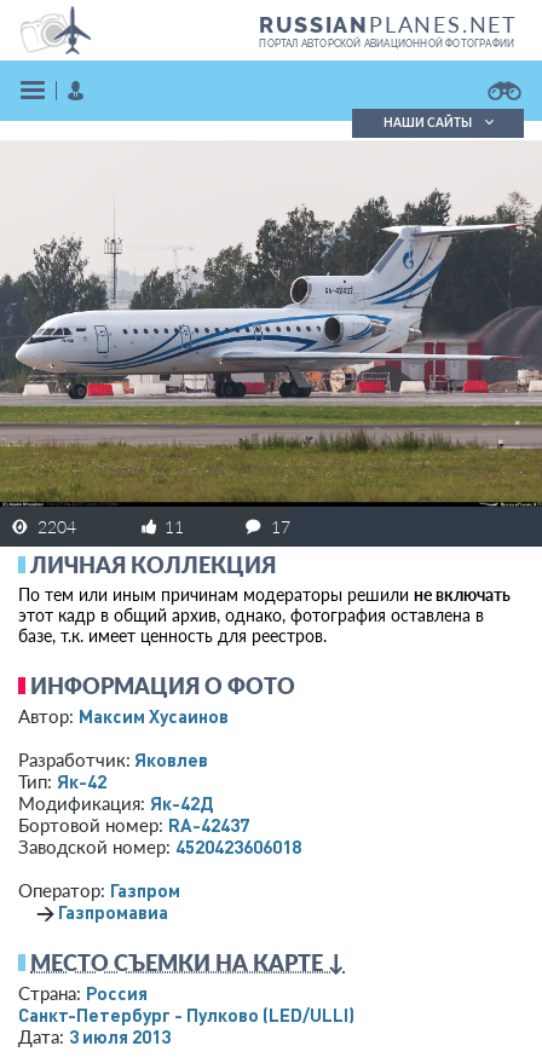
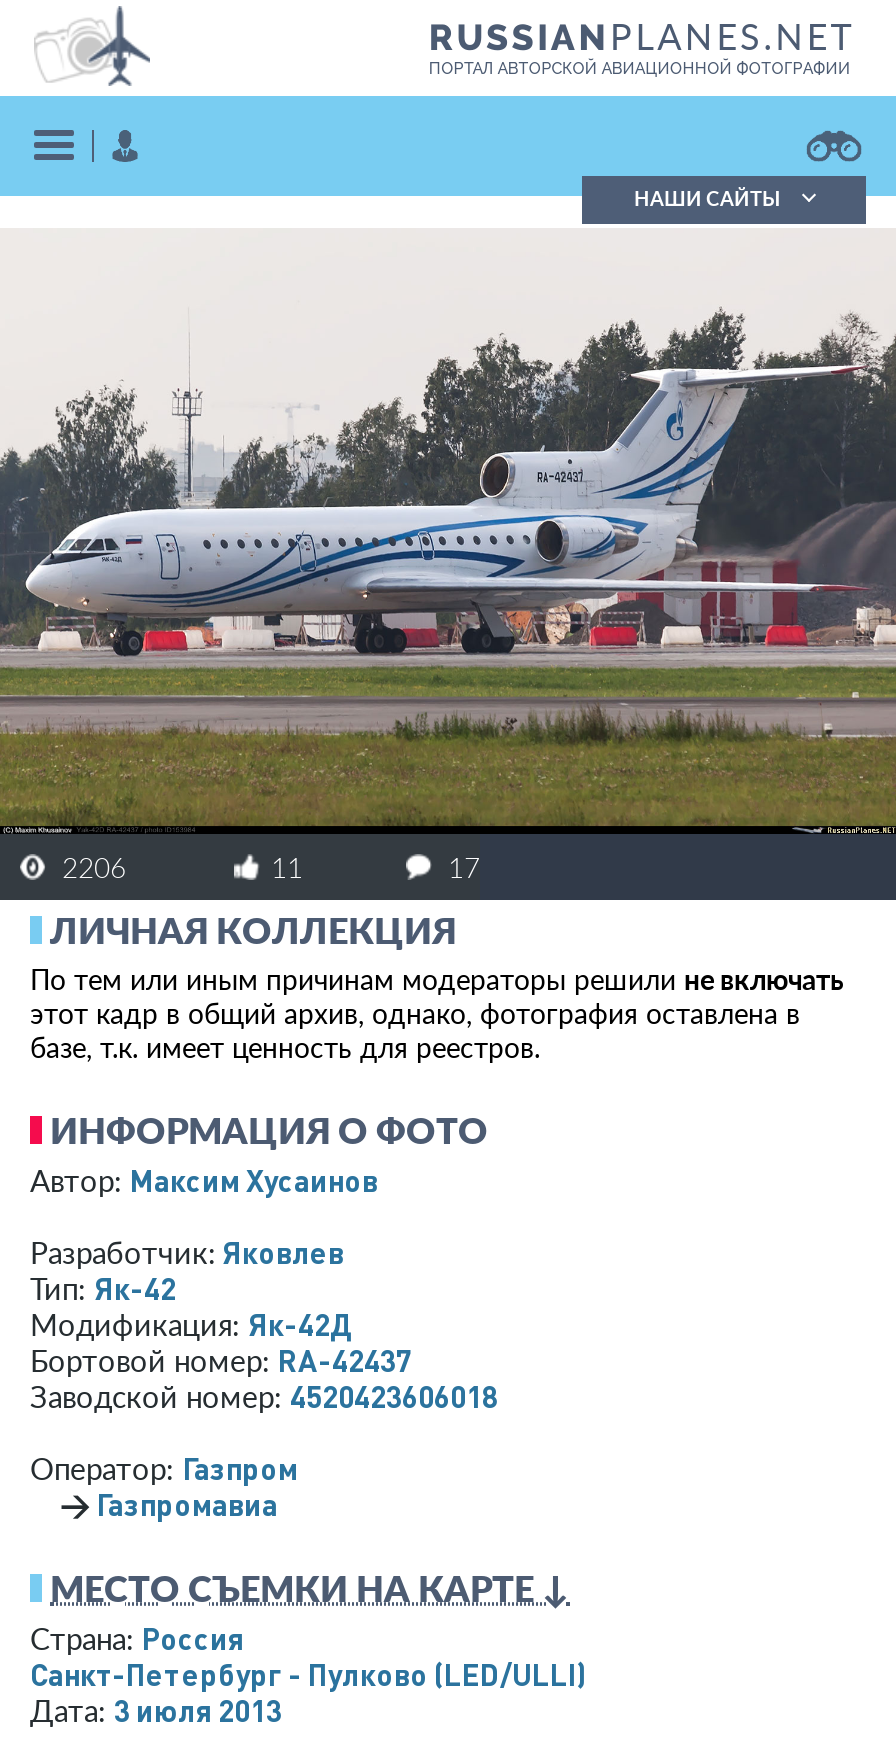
[28,516,76,536] 2204 -> [46,849,126,883] 2206

